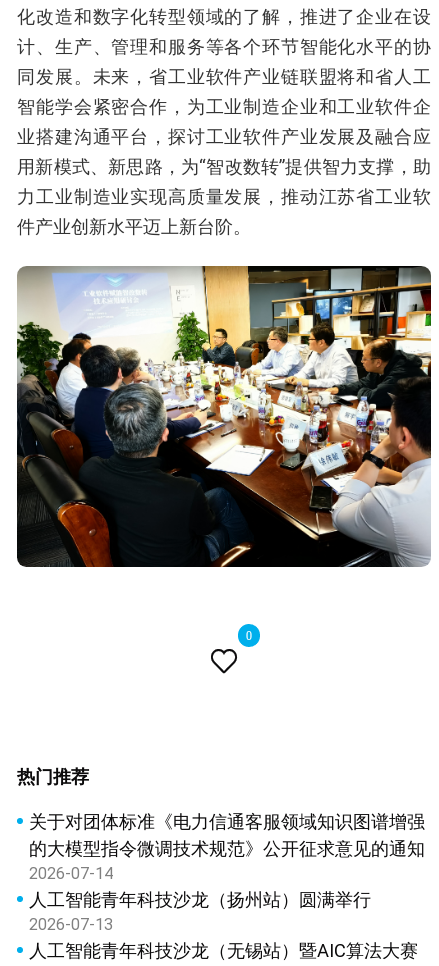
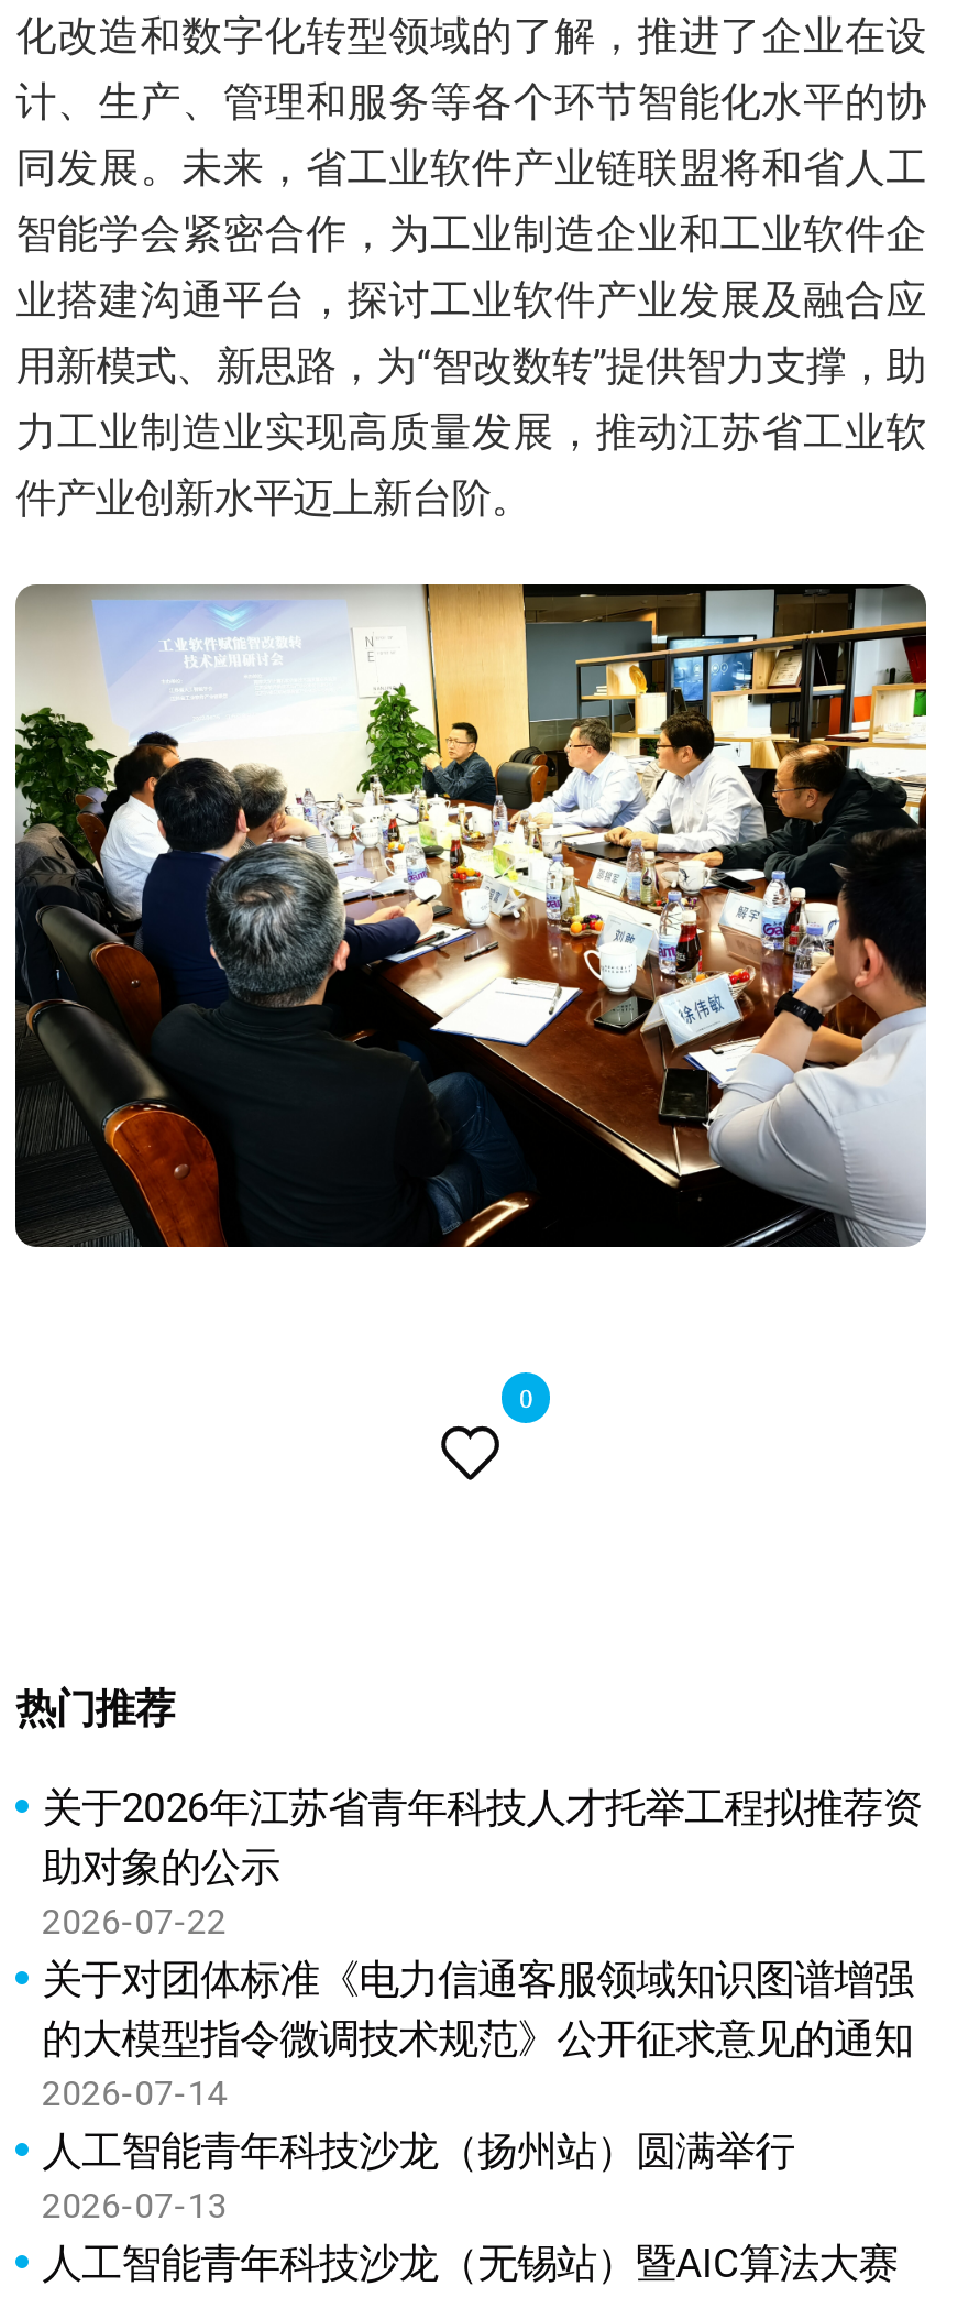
none -> [42,1785,922,1943] 关于2026年江苏省青年科技人才托举工程拟推荐资 | 助对象的公示 | 2026-07-22

